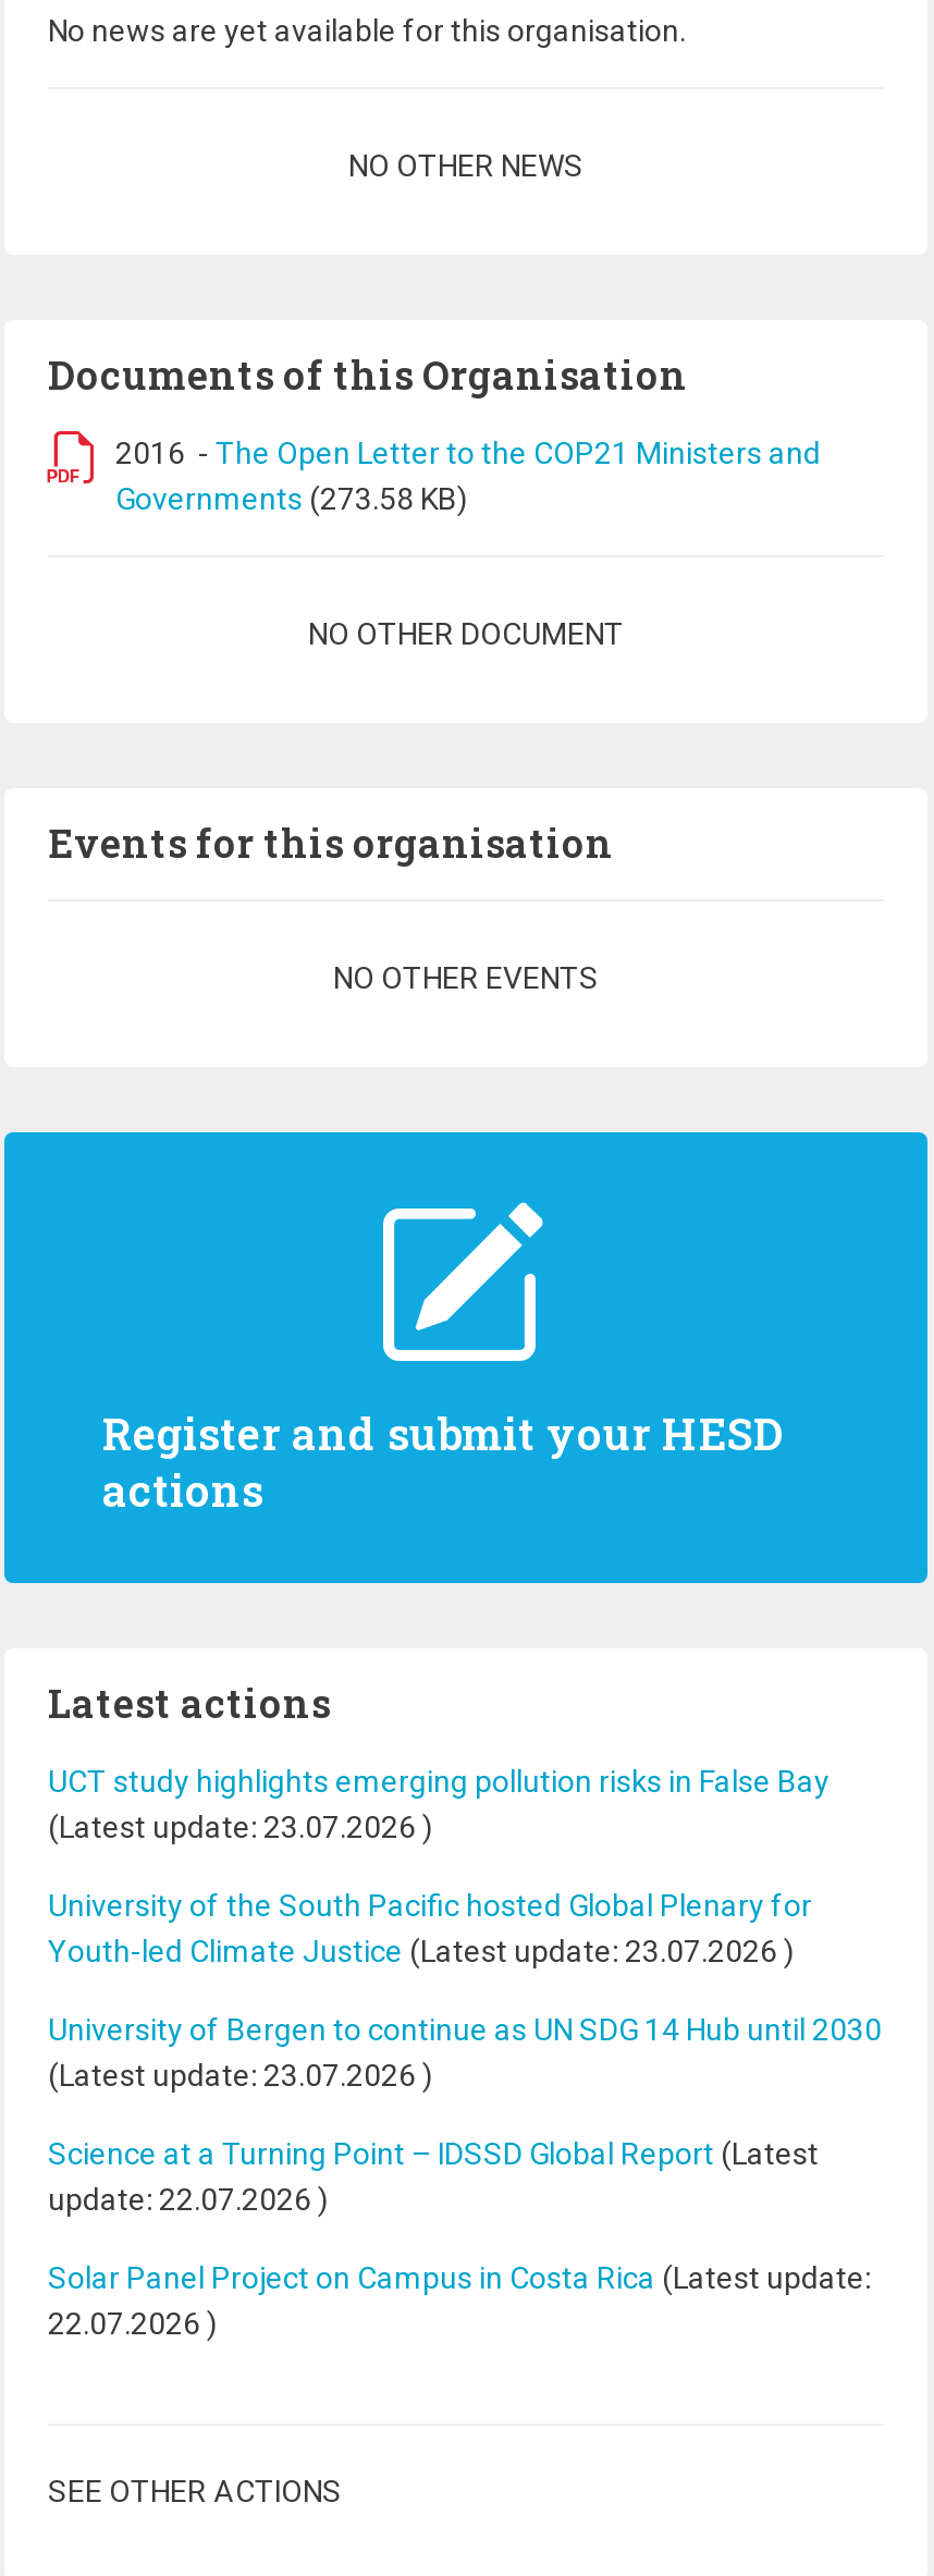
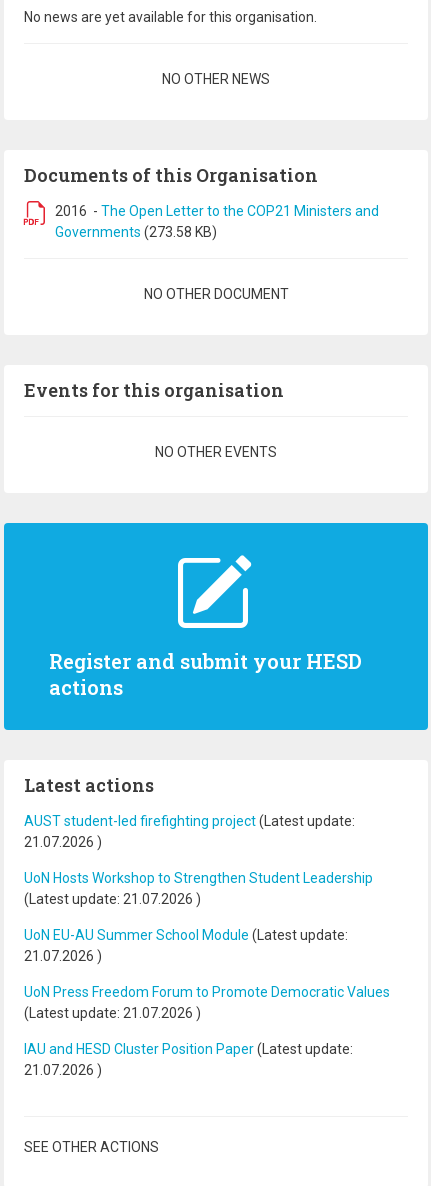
[48,1764,829,1844] UCT study highlights emerging pollution risks in False Bay | (Latest update: 23.07.2026) -> [24,813,355,850] AUST student-led firefighting project (Latest update: | 21.07.2026)
[48,1888,812,1968] University of the South Pacific hosted Global Plenary for | Youth-led Climate Justice (Latest update: 23.07.2026) -> [24,870,373,907] UoN Hosts Workshop to Strengthen Student Leadership | (Latest update: 21.07.2026)
[48,2012,882,2093] University of Bergen to continue as UN SDG 14 Hub until 2030 | (Latest update: 23.07.2026) -> [24,927,348,964] UoN EU-AU Summer School Module (Latest update: | 21.07.2026)
[48,2136,819,2217] Science at a Turning Point – IDSSD Global Report (Latest | update: 22.07.2026) -> [24,984,390,1021] UoN Press Freedom Forum to Promote Democratic Values | (Latest update: 21.07.2026)
[48,2260,871,2341] Solar Panel Project on Campus in Costa Rica (Latest update: | 22.07.2026) -> [24,1041,353,1078] IAU and HESD Cluster Position Paper (Latest update: | 21.07.2026)

